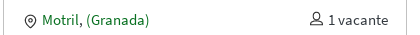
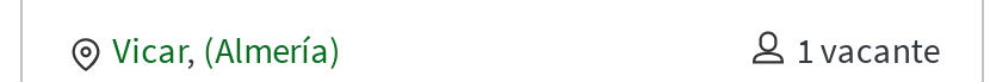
[42,10,150,29] Motril, (Granada) -> [112,27,341,72] Vicar, (Almería)

